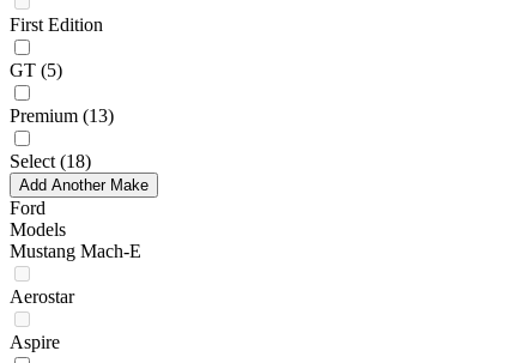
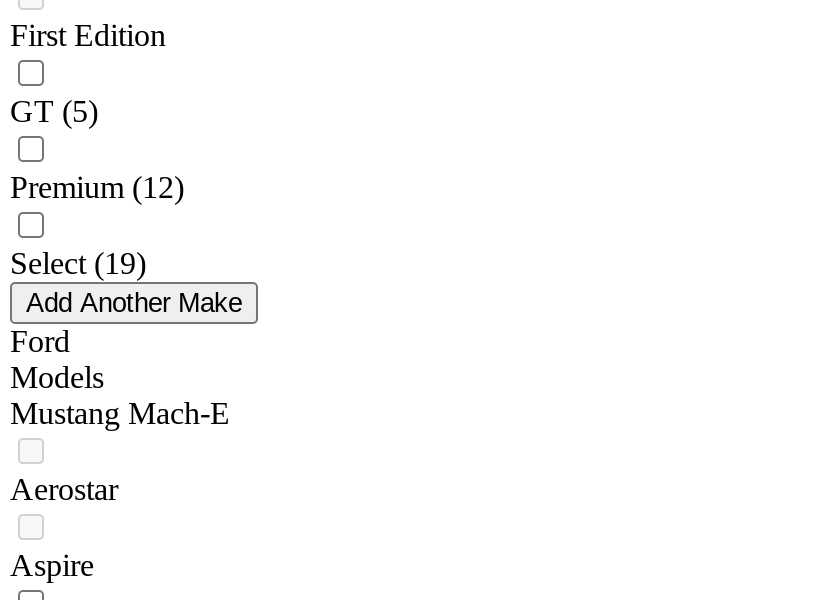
[10,106,114,126] Premium (13) -> [10,171,184,205] Premium (12)
[10,151,91,172] Select (18) -> [10,247,146,281] Select (19)

